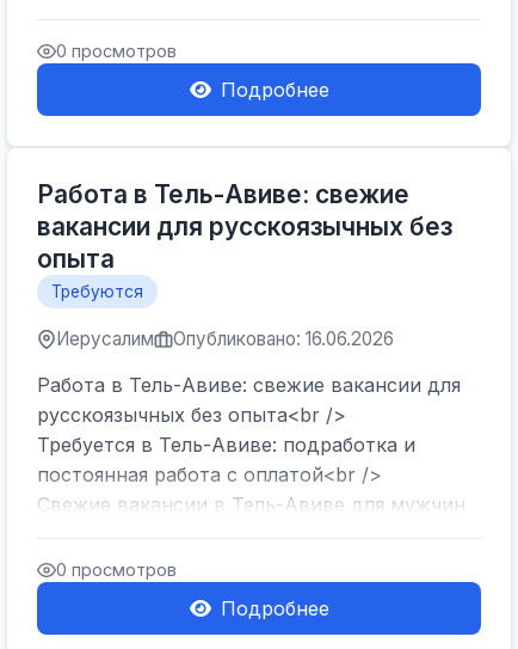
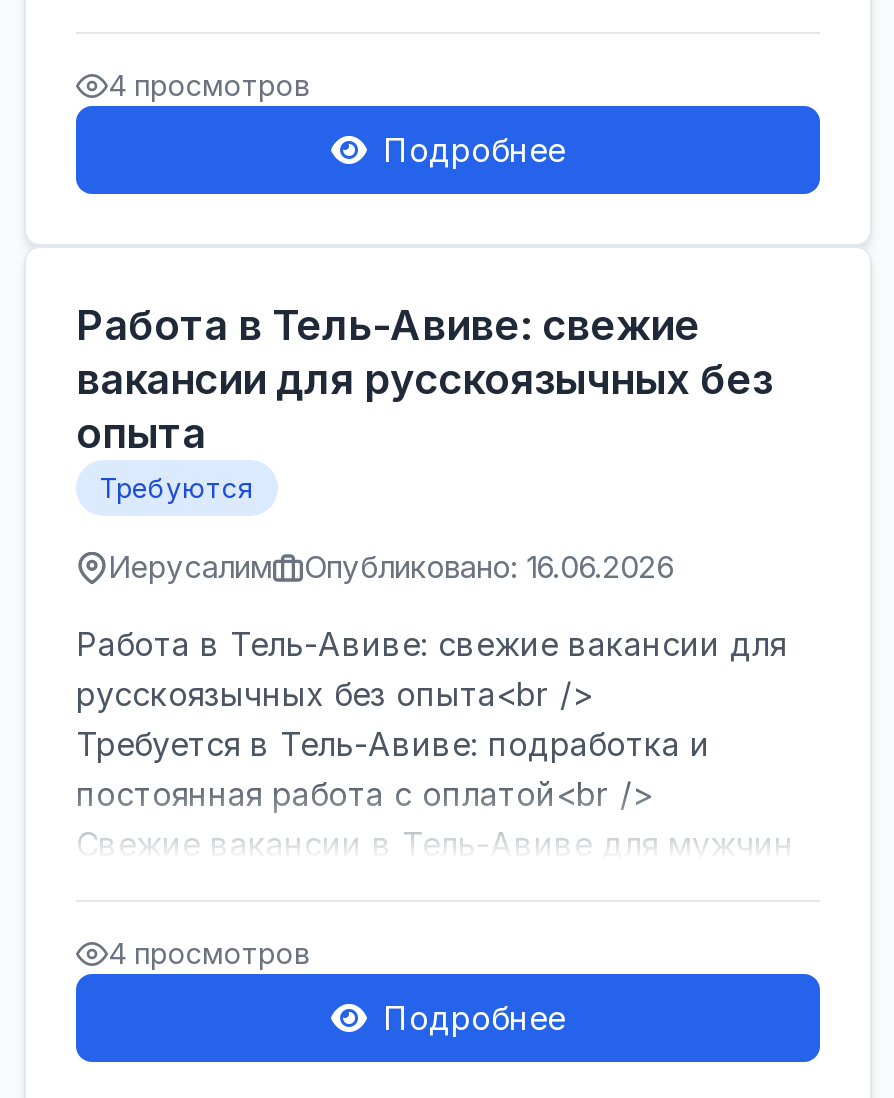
[56,41,177,61] 0 просмотров -> [108,68,310,102] 4 просмотров
[56,559,177,580] 0 просмотров -> [108,936,310,970] 4 просмотров

